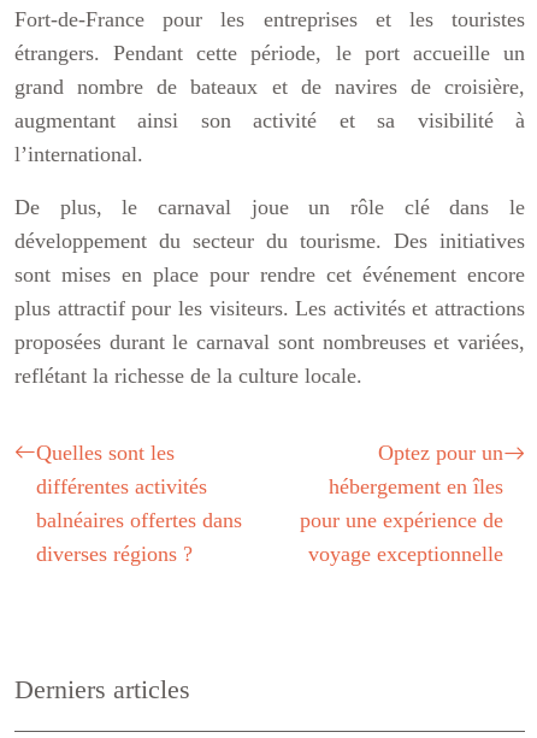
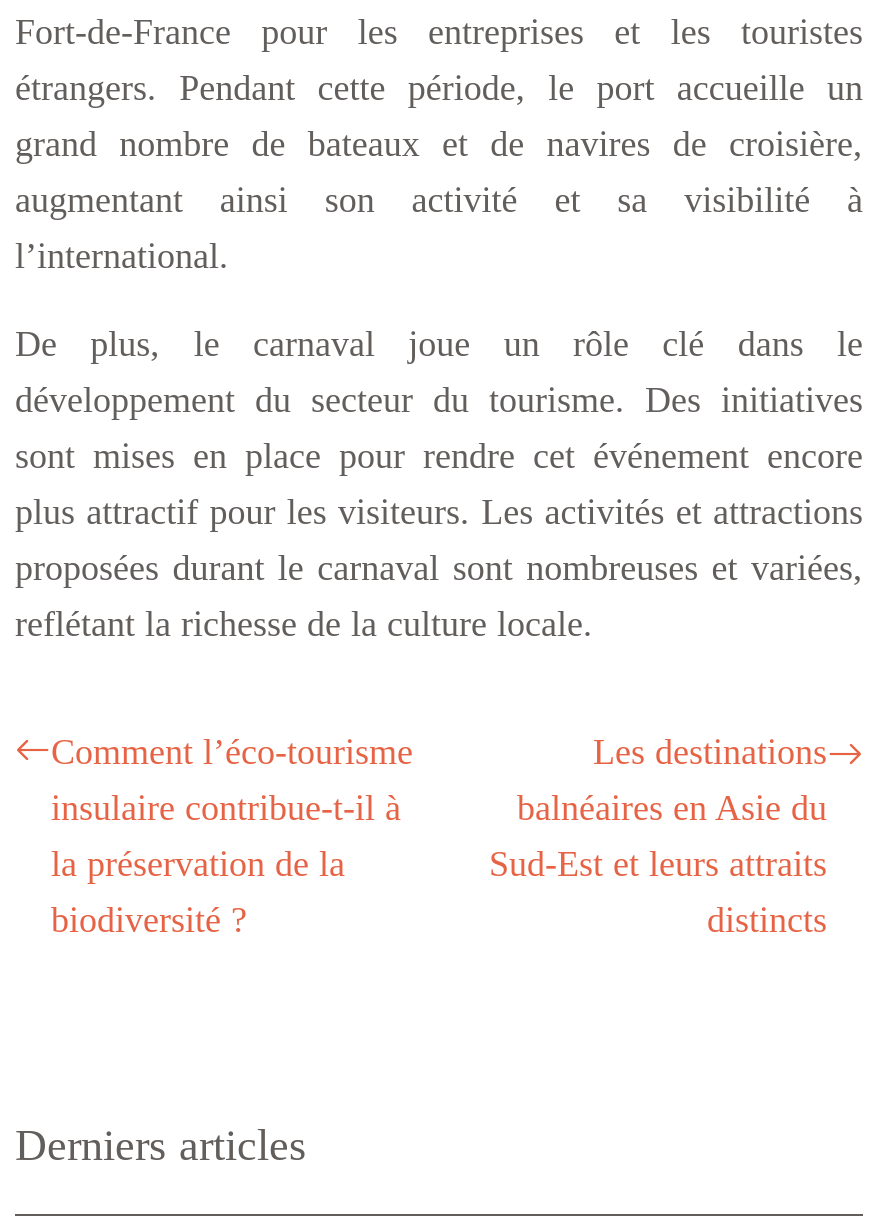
[36,440,242,565] Quelles sont les | différentes activités | balnéaires offertes dans | diverses régions ? -> [51,731,413,939] Comment l’éco-tourisme | insulaire contribue-t-il à | la préservation de la | biodiversité ?
[300,440,503,565] Optez pour un | hébergement en îles | pour une expérience de | voyage exceptionnelle -> [489,731,827,939] Les destinations | balnéaires en Asie du | Sud-Est et leurs attraits | distincts

